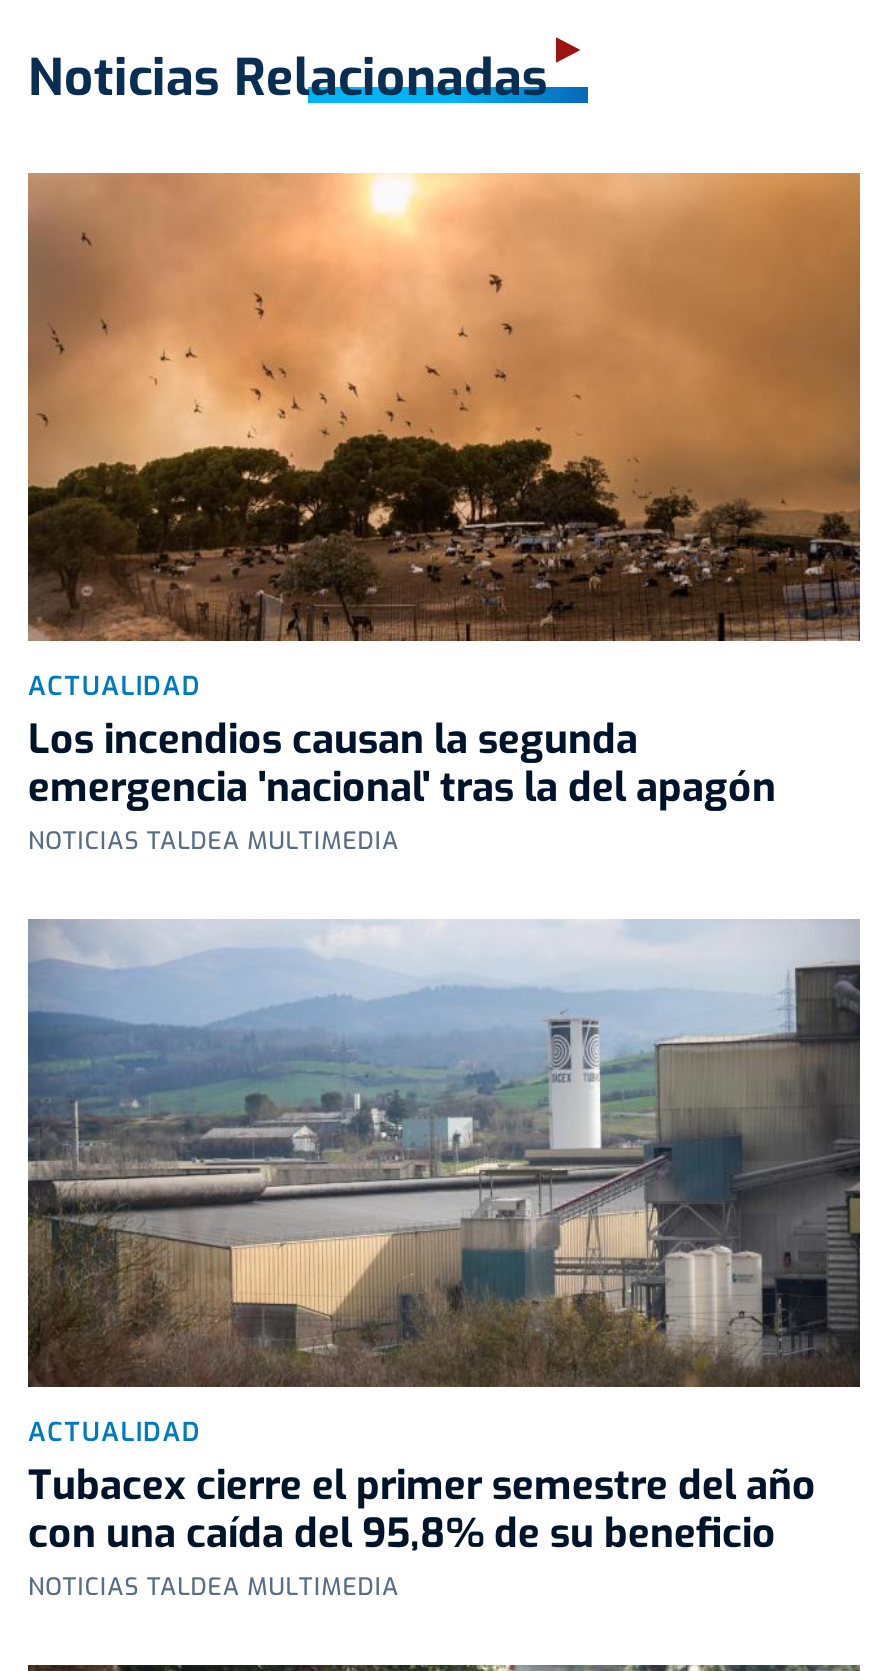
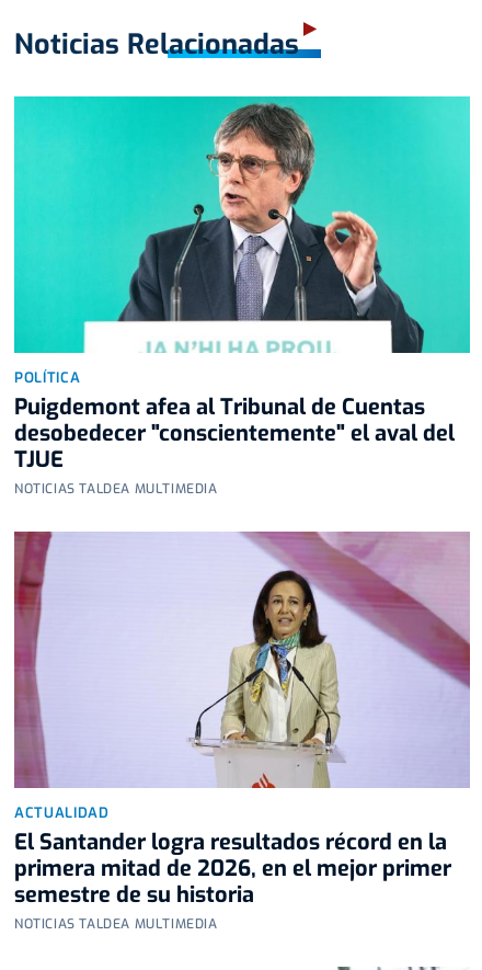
[26,171,862,814] [image] | ACTUALIDAD | Los incendios causan la segunda | emergencia 'nacional' tras la del apagón -> [13,95,471,474] [image] | POLÍTICA | Puigdemont afea al Tribunal de Cuentas | desobedecer "conscientemente" el aval del | TJUE
[26,919,862,1560] [image] | Tubacex cierre el primer semestre del año | con una caída del 95,8% de su beneficio -> [13,530,471,909] [image] | El Santander logra resultados récord en la | primera mitad de 2026, en el mejor primer | semestre de su historia

